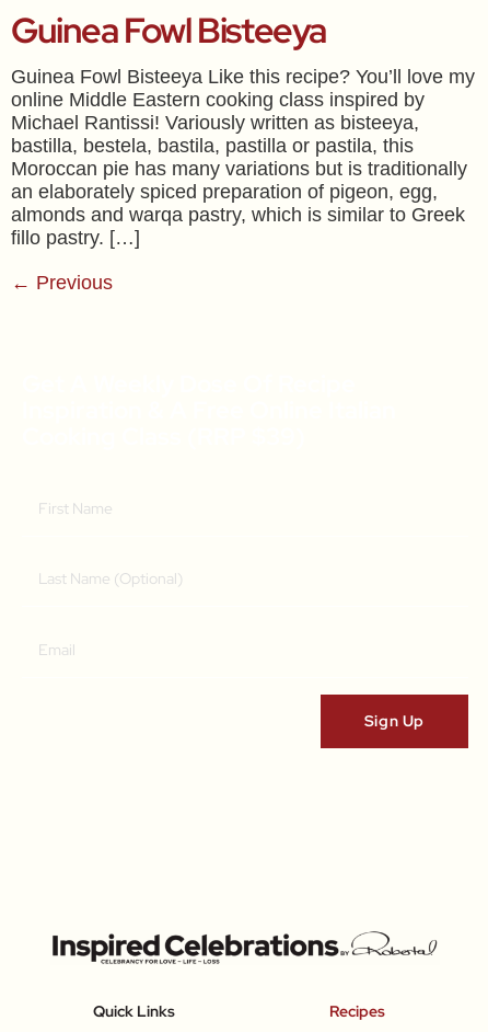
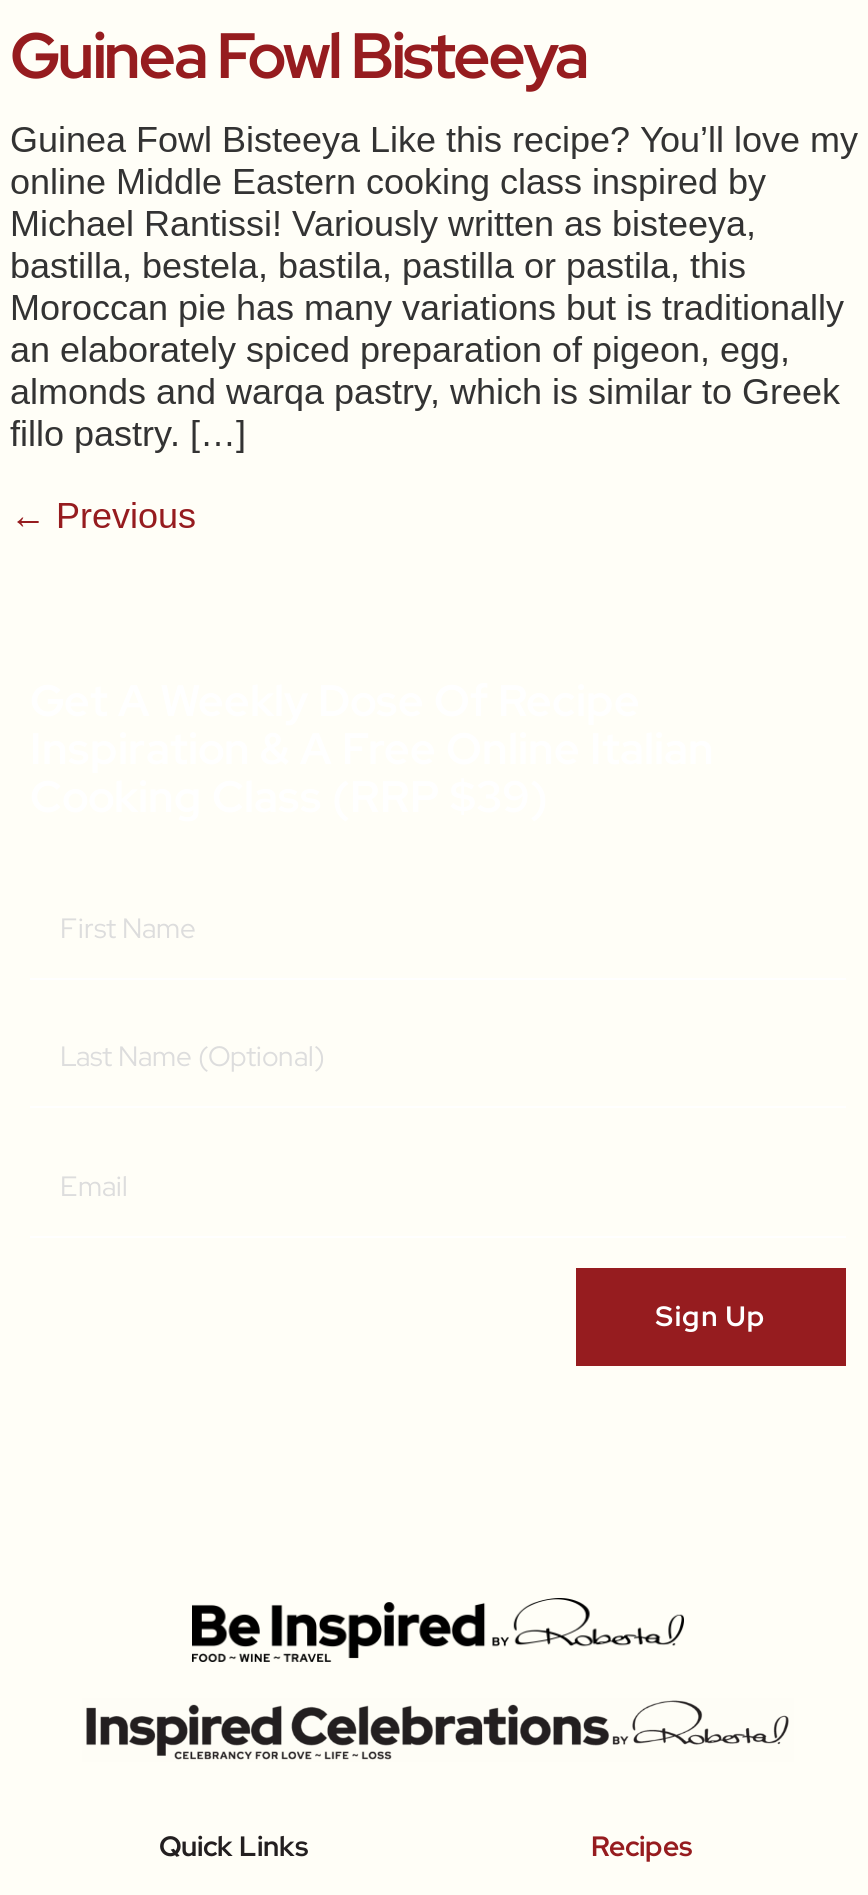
none -> [190,1596,686,1664] [image]

